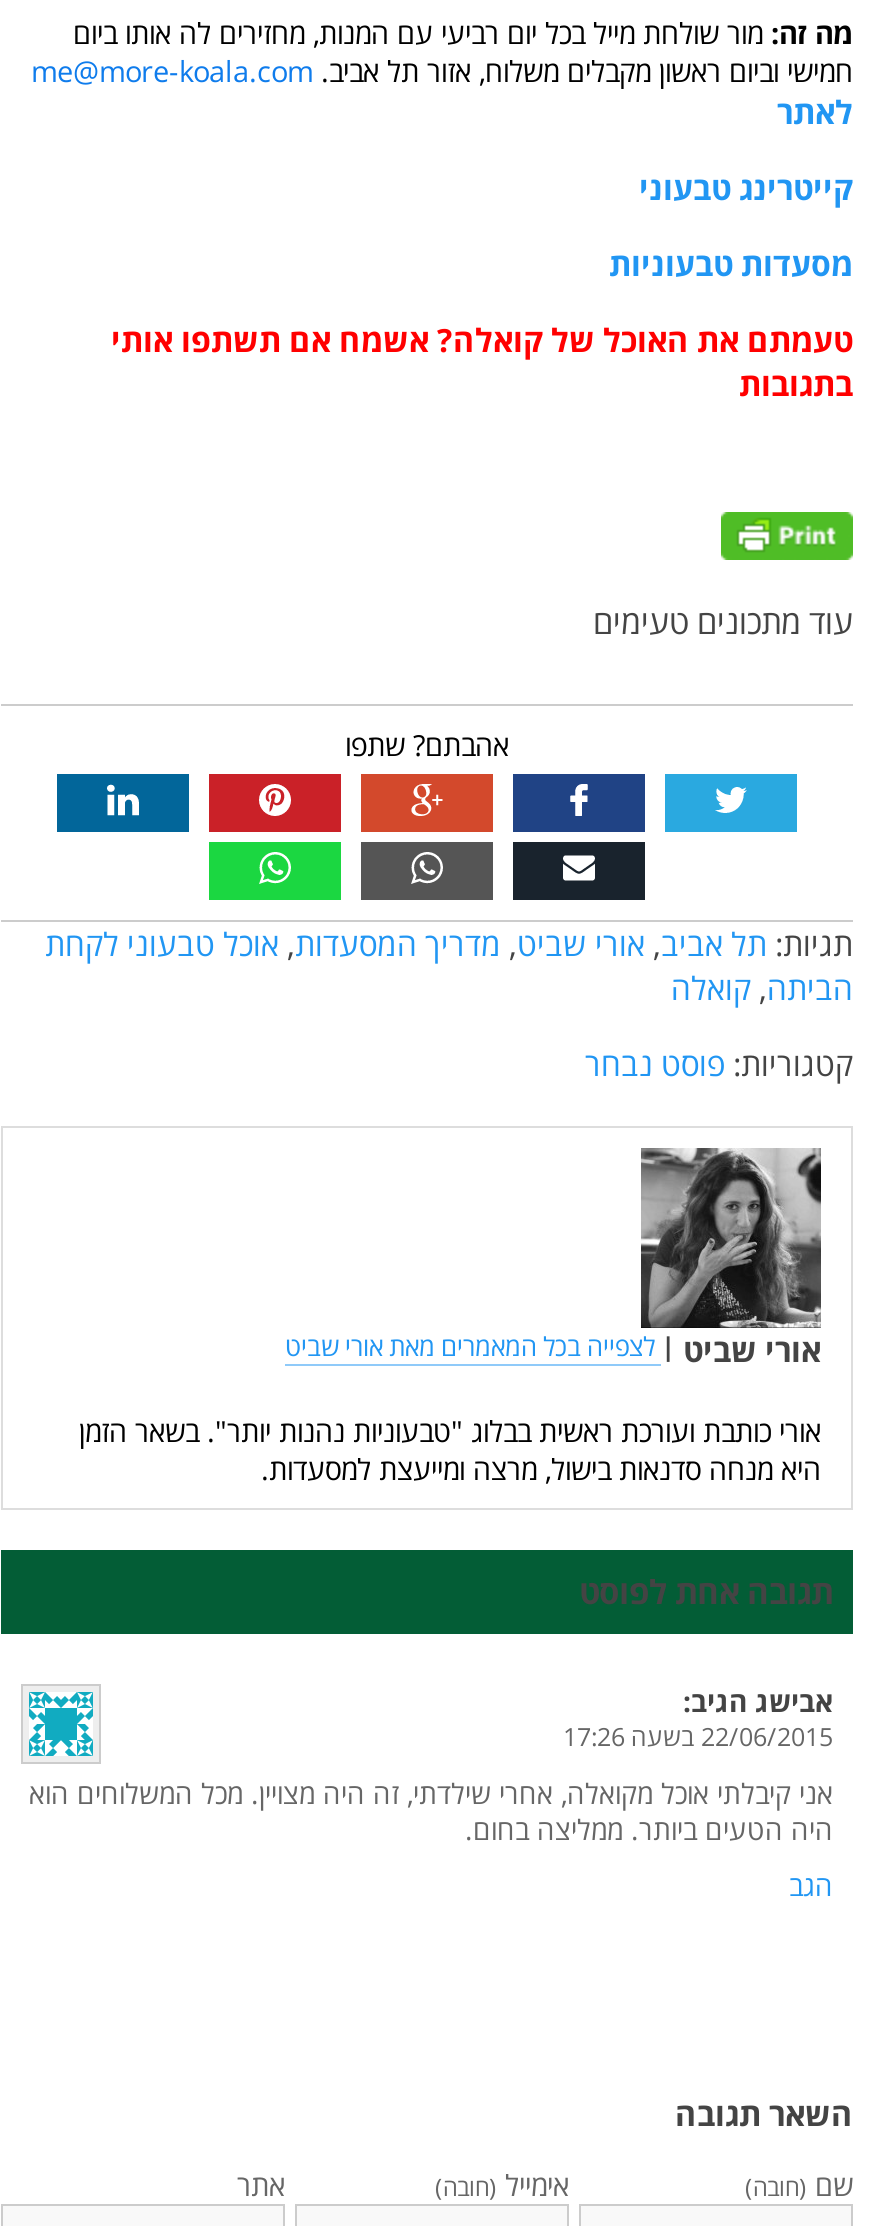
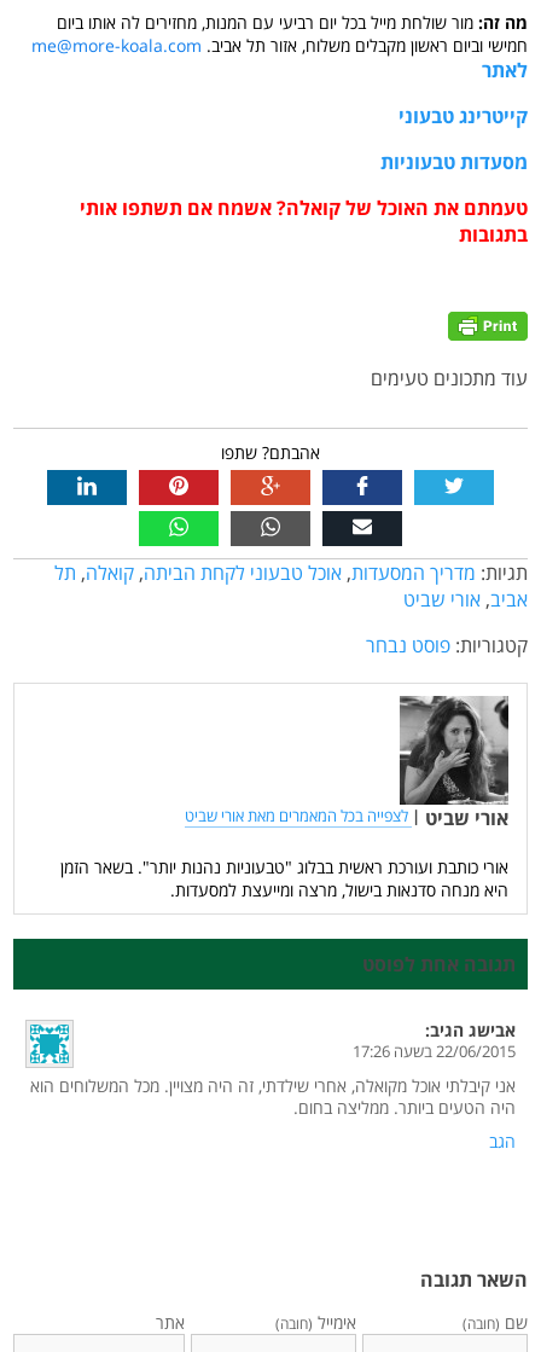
[45,923,853,1011] תגיות: תל אביב, אורי שביט, מדריך המסעדות, אוכל טבעוני לקחת | הביתה, קואלה -> [54,560,528,613] תגיות: מדריך המסעדות, אוכל טבעוני לקחת הביתה, קואלה, תל | אביב, אורי שביט

